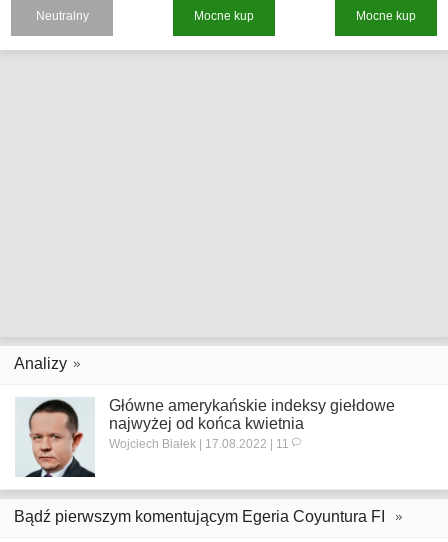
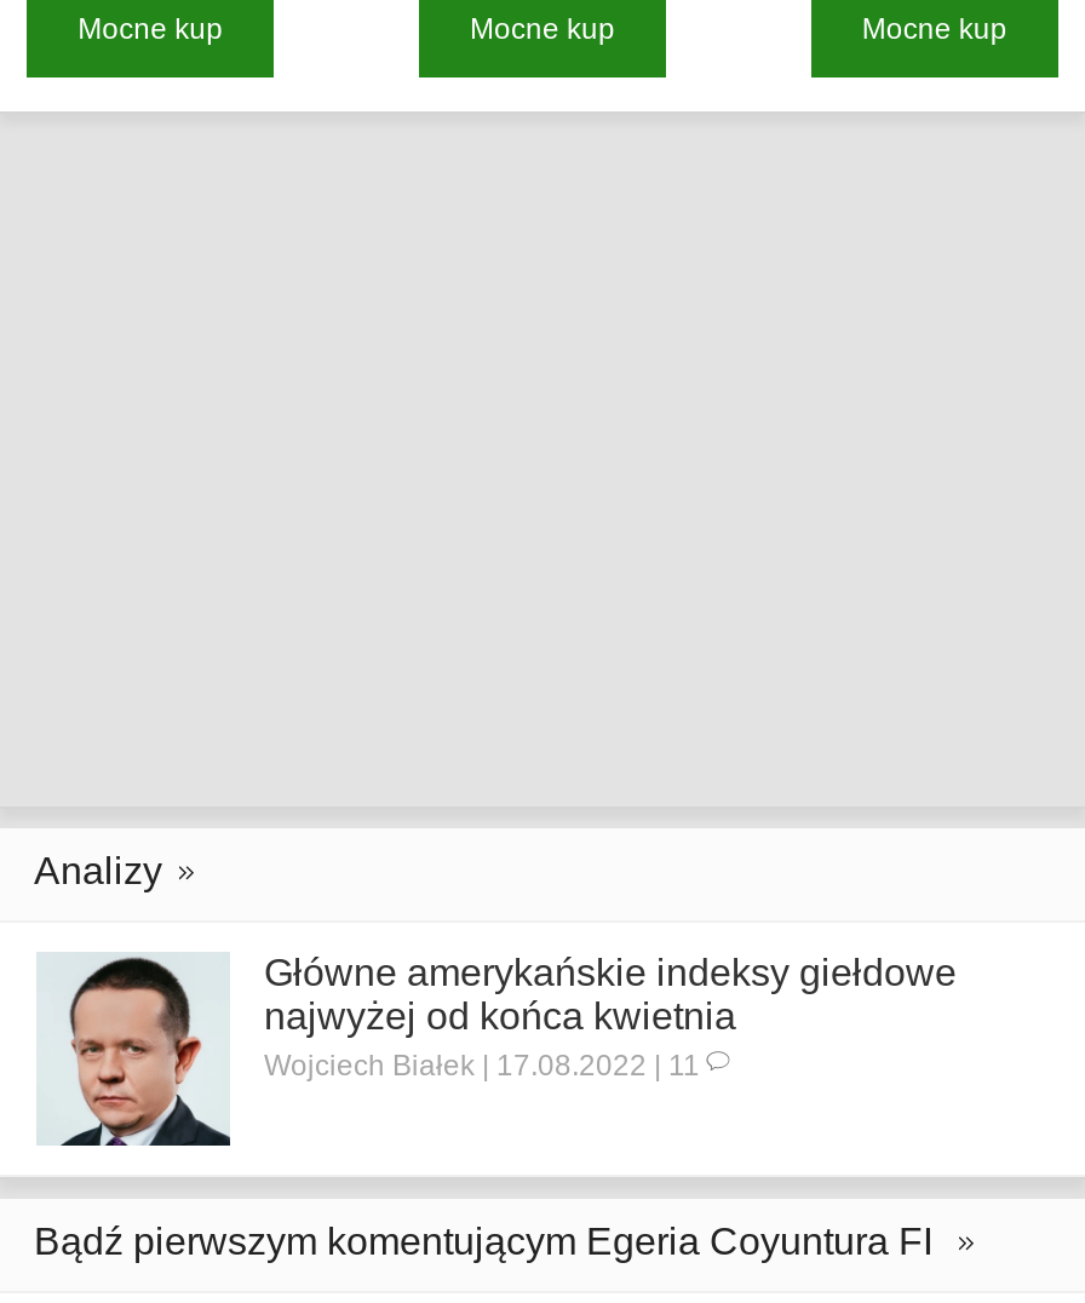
[36,9,89,23] Neutralny -> [78,12,223,46] Mocne kup

